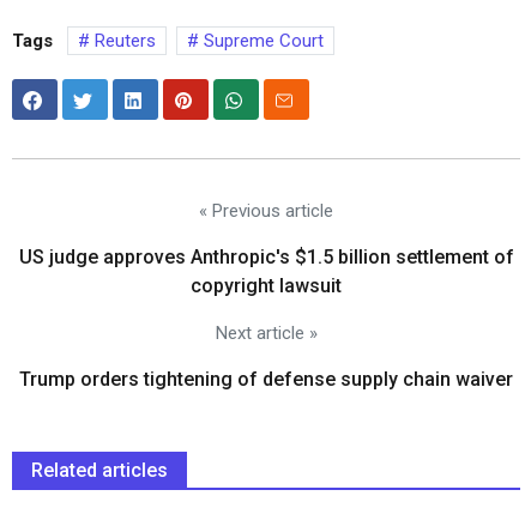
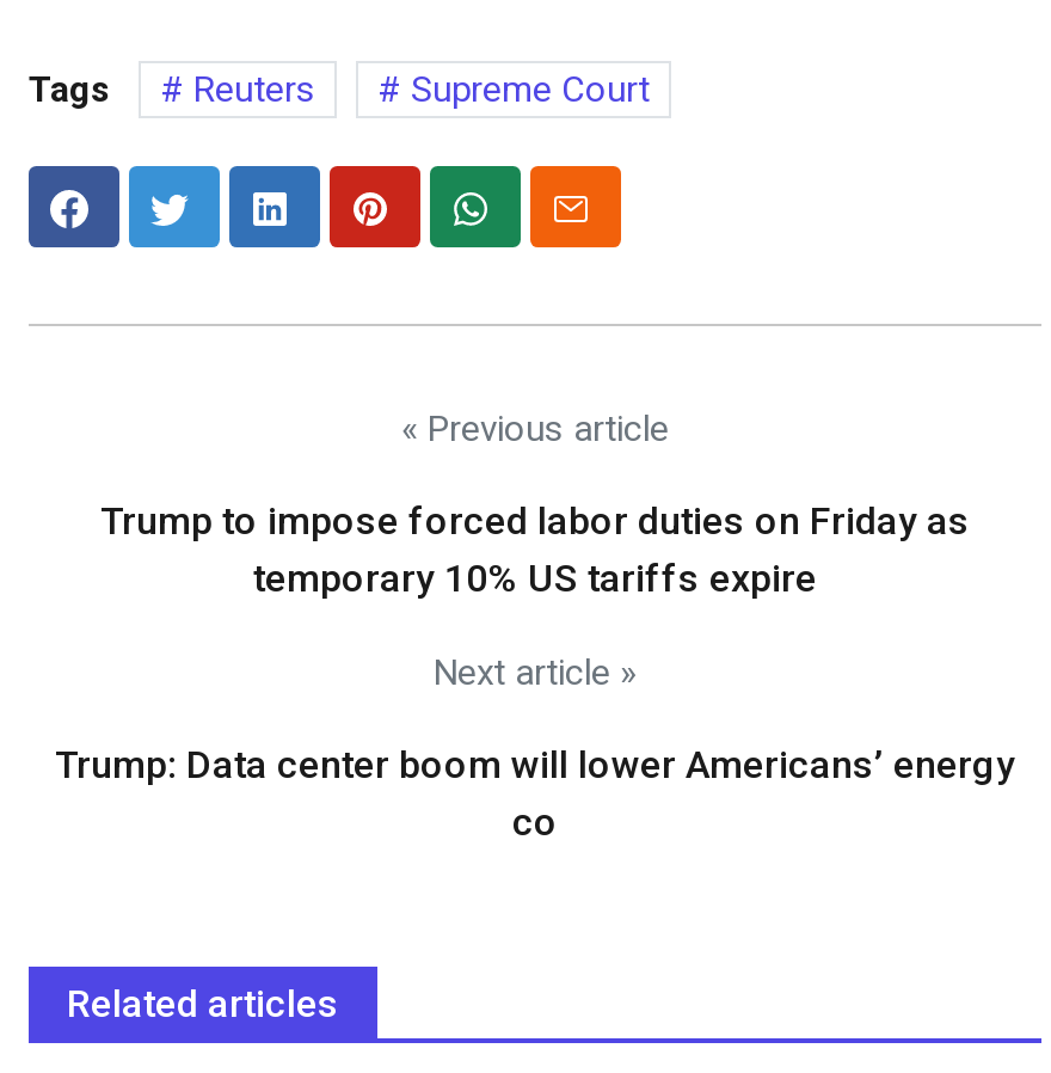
[19,245,514,297] US judge approves Anthropic's $1.5 billion settlement of | copyright lawsuit -> [100,498,970,601] Trump to impose forced labor duties on Friday as | temporary 10% US tariffs expire
[19,368,513,390] Trump orders tightening of defense supply chain waiver -> [55,742,1015,845] Trump: Data center boom will lower Americans’ energy | co

